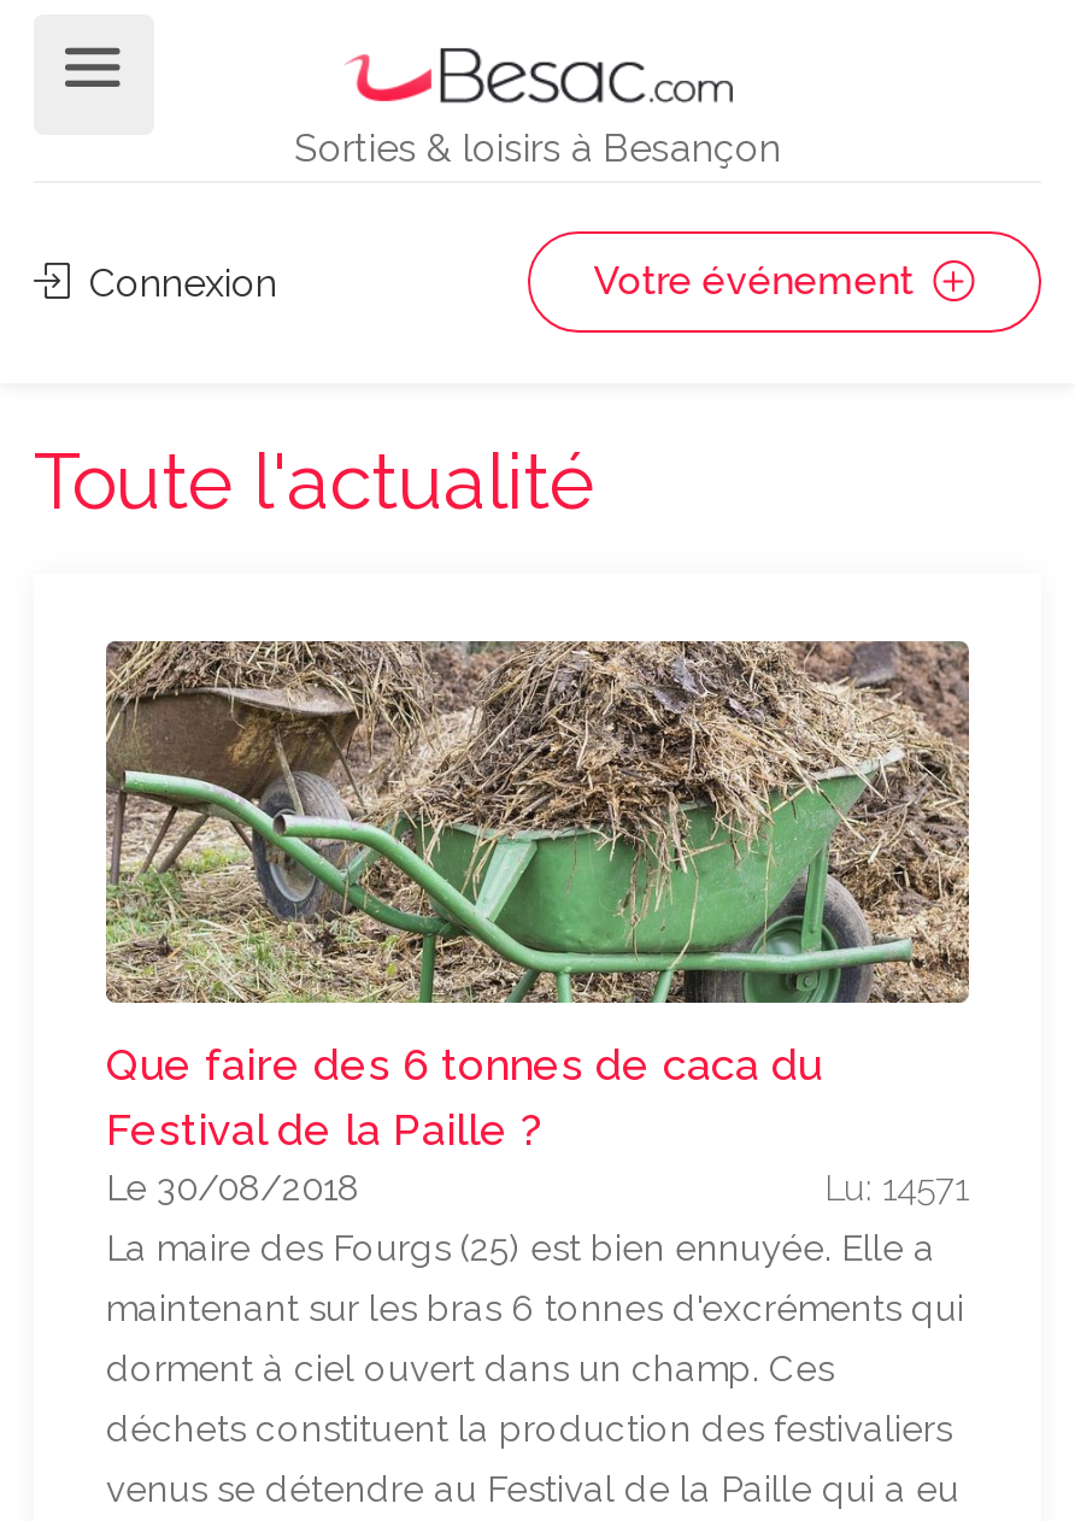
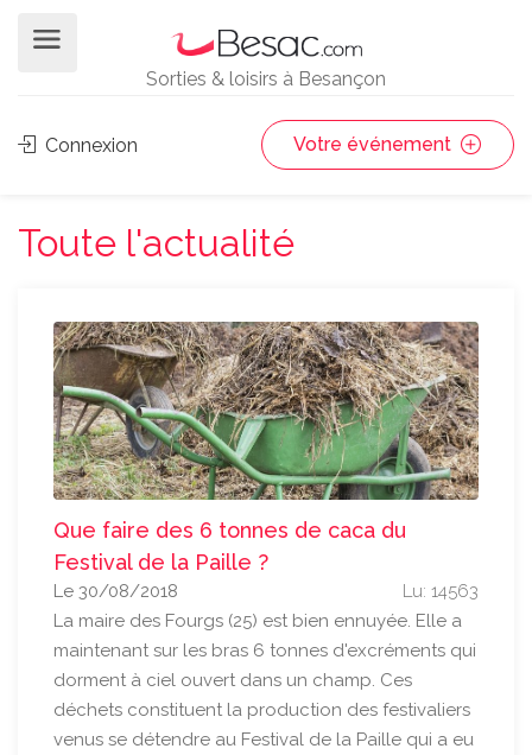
[824,1167,969,1210] Lu: 14571 -> [403,580,479,602] Lu: 14563

